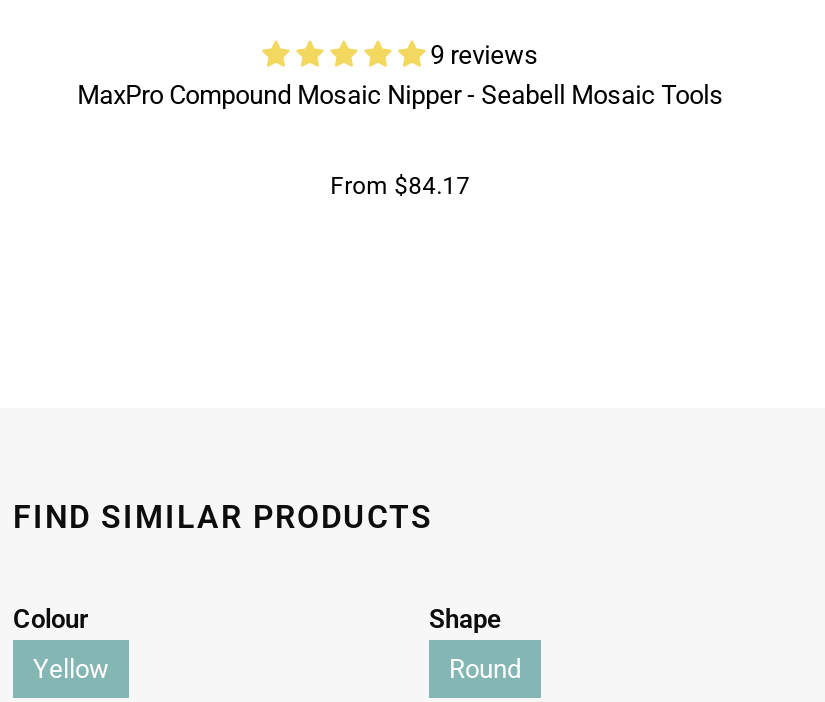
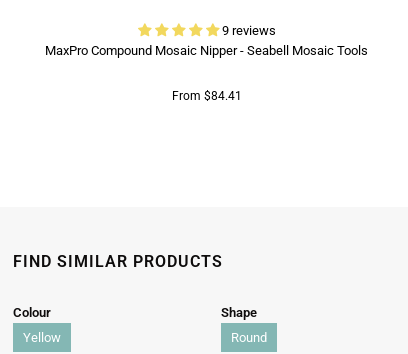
[330,173,470,201] From $84.17 -> [172,89,242,103] From $84.41

